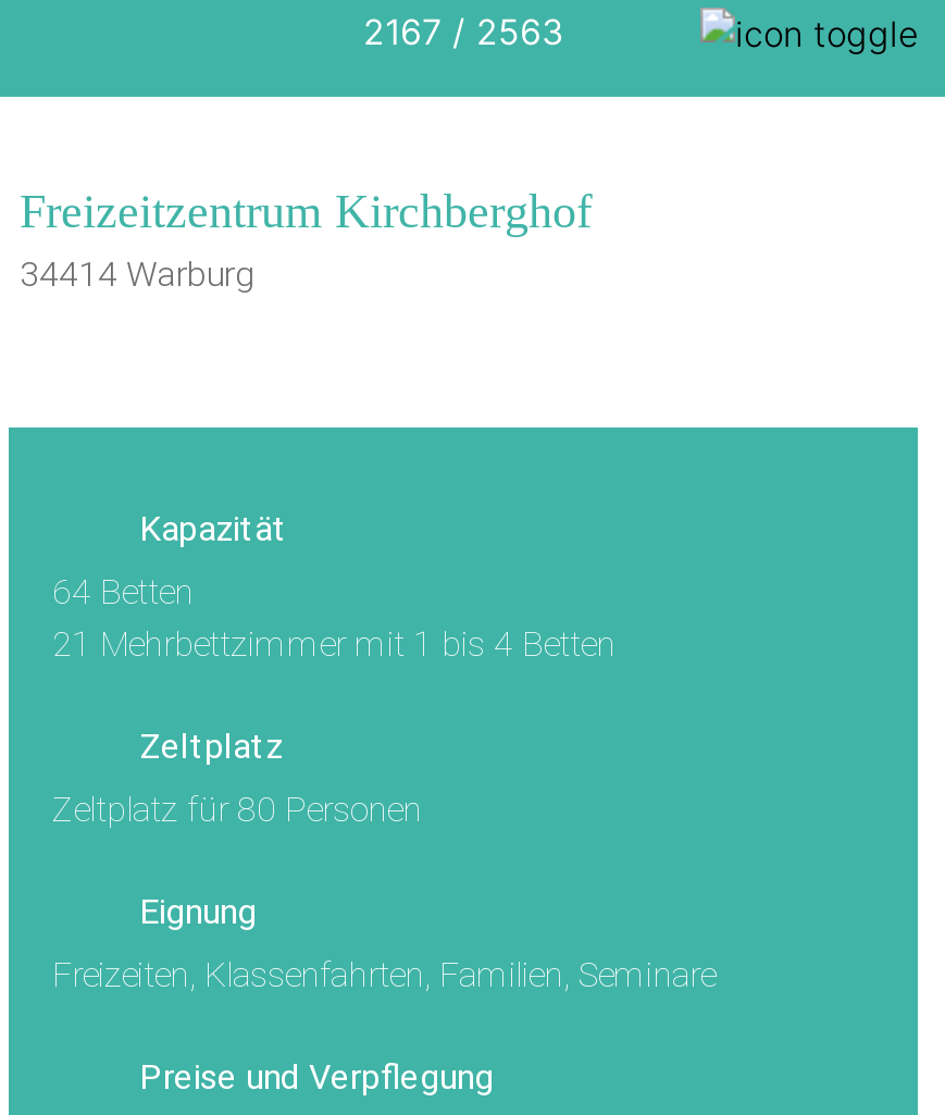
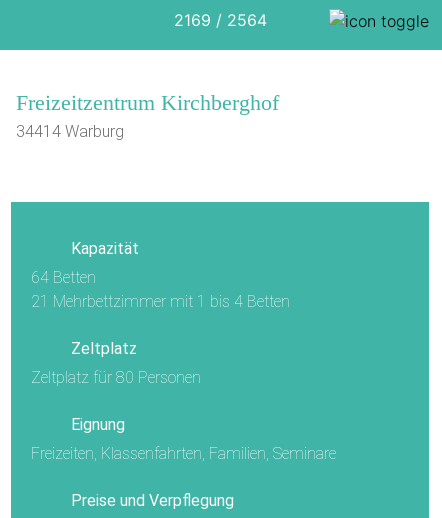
[363,10,563,53] 2167 / 2563 -> [173,10,266,30] 2169 / 2564

